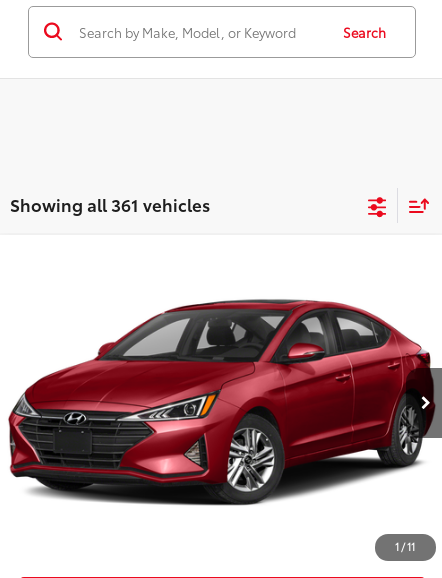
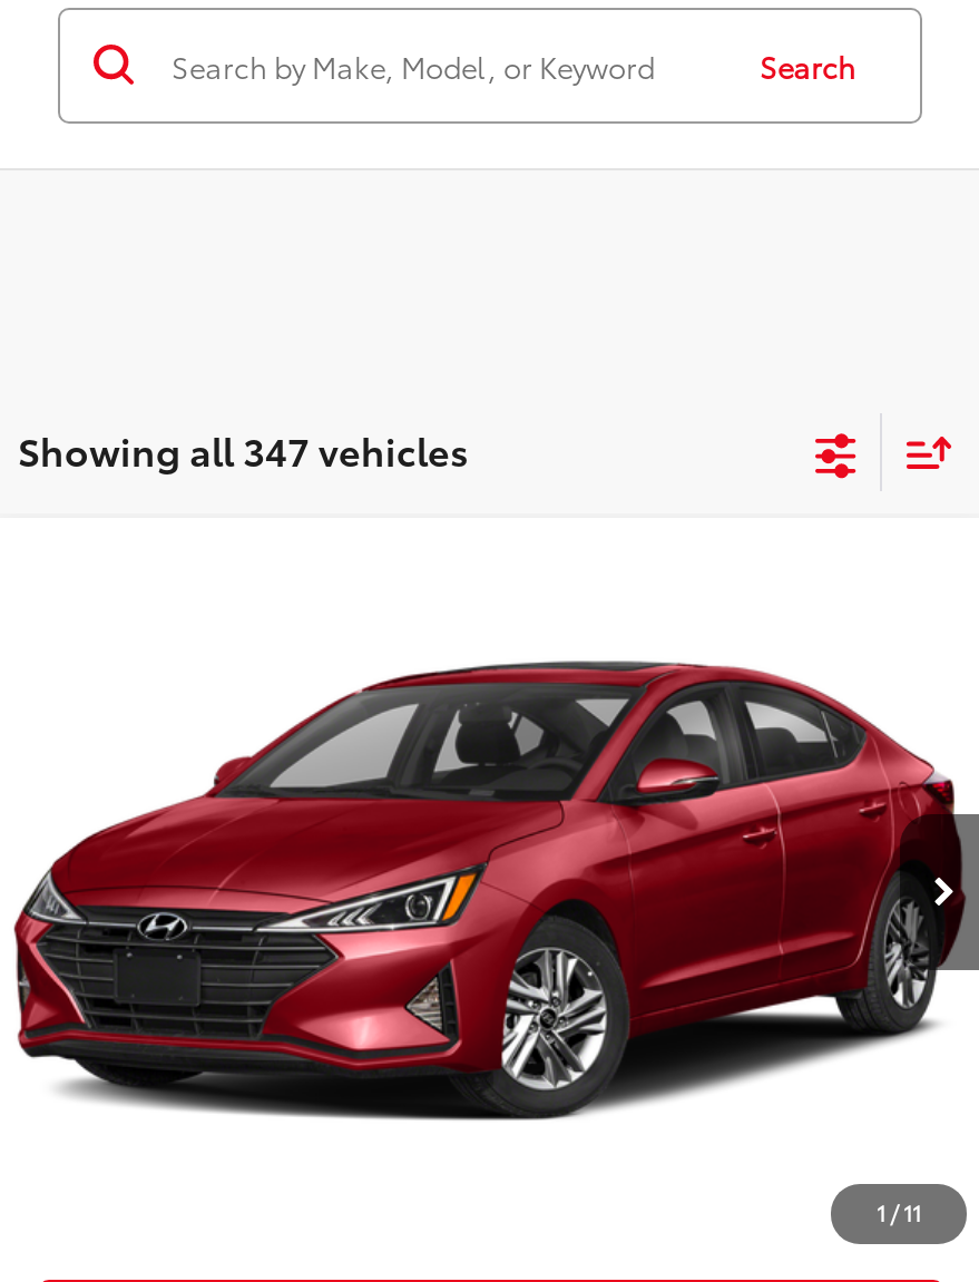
[10,192,210,216] Showing all 361 vehicles -> [18,423,468,476] Showing all 347 vehicles

